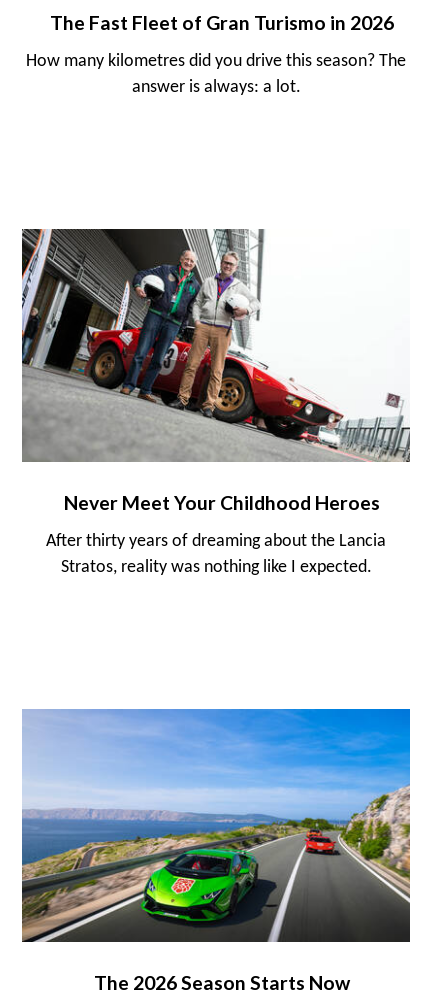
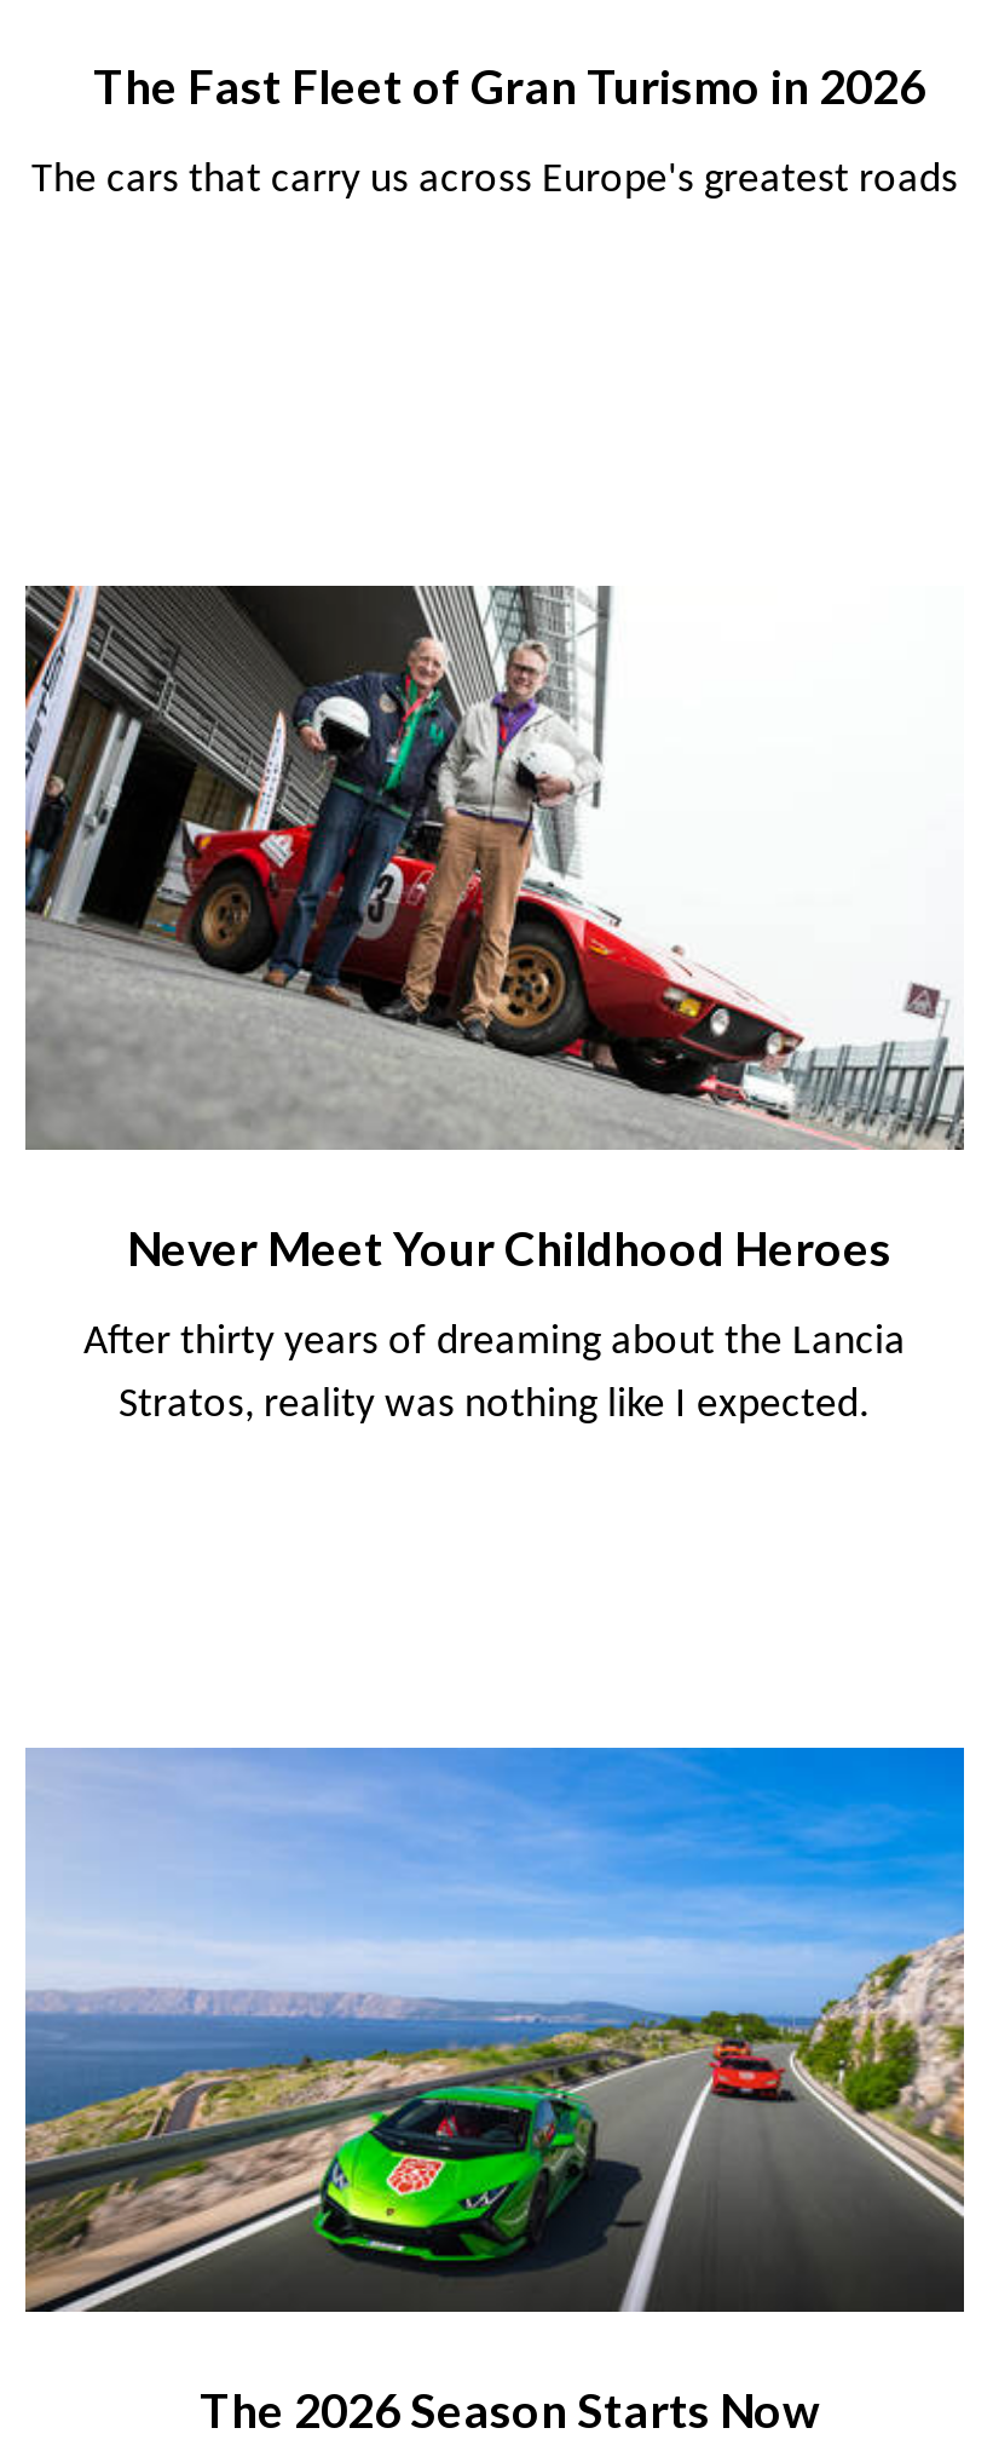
[26,53,406,96] How many kilometres did you drive this season? The | answer is always: a lot. -> [31,159,958,200] The cars that carry us across Europe's greatest roads

